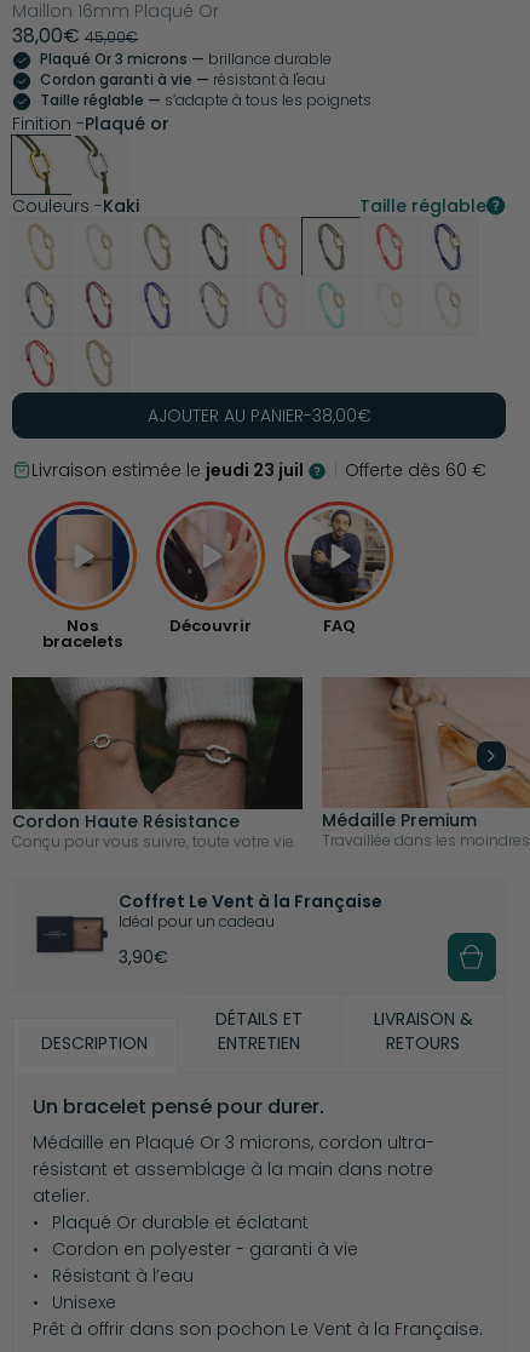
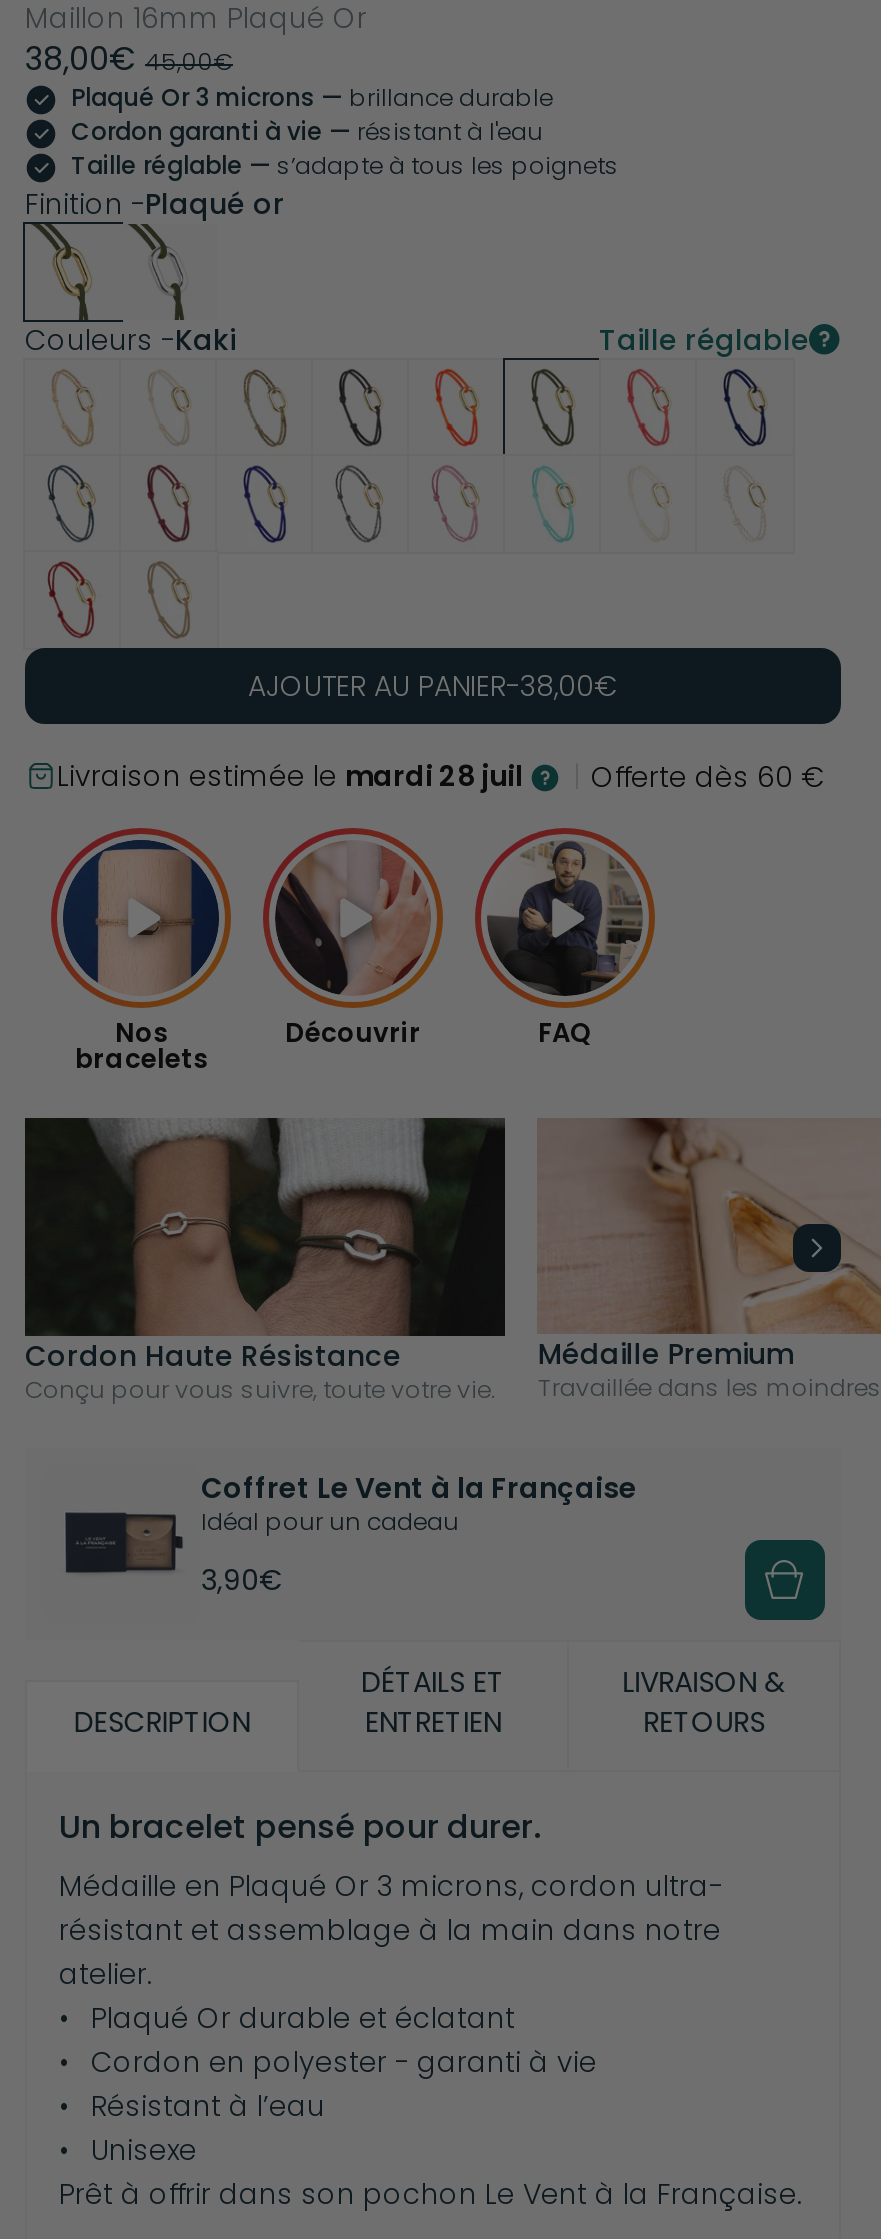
[31,458,307,483] Livraison estimée le jeudi 23 juil -> [57,757,529,797] Livraison estimée le mardi 28 juil

